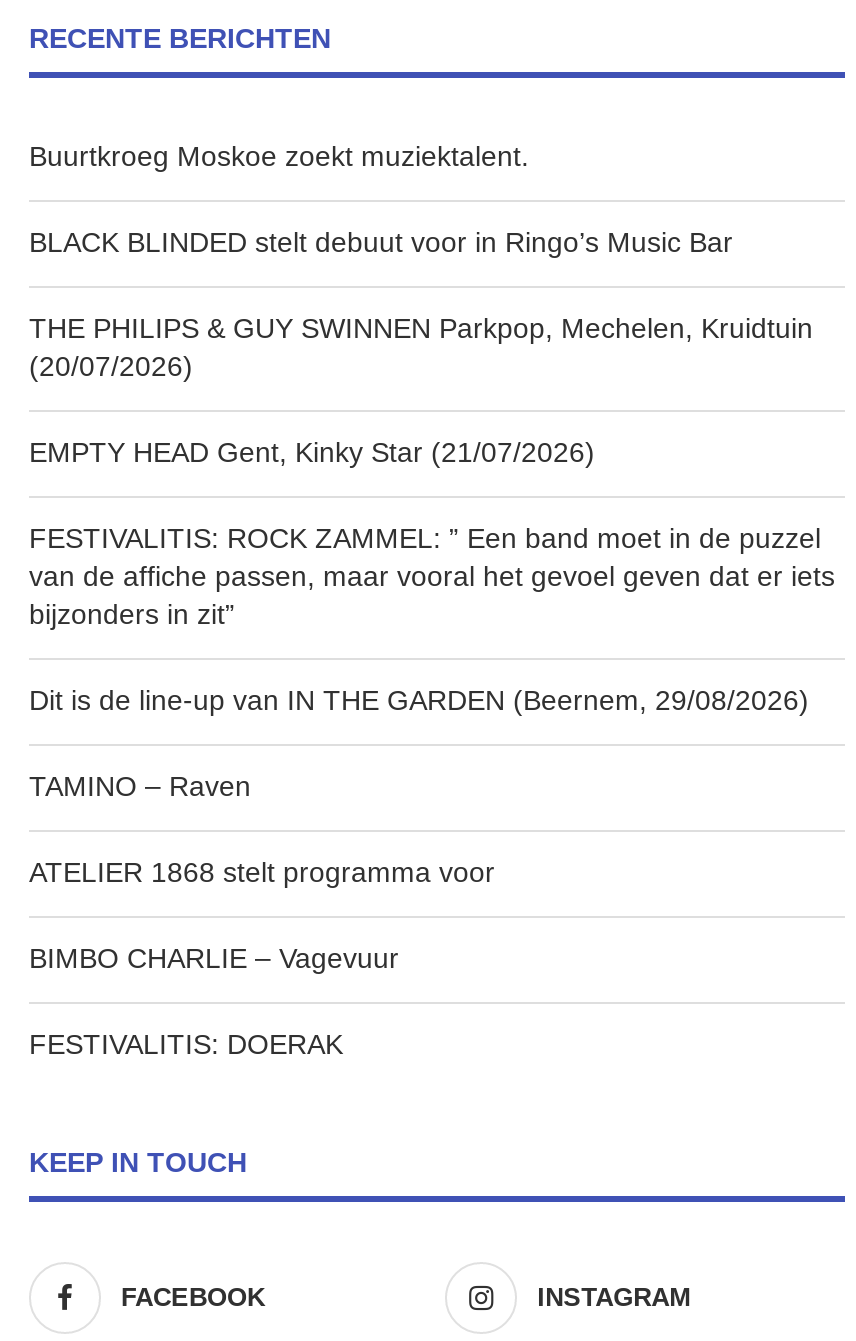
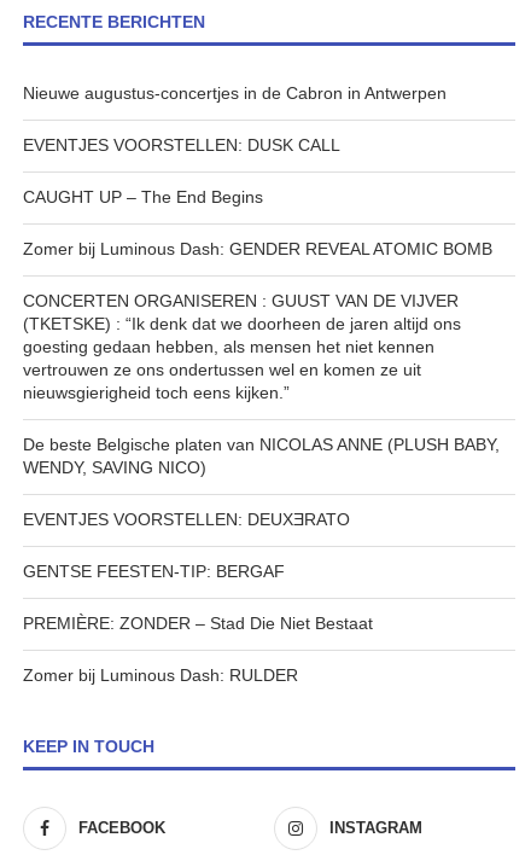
[29,141,529,173] Buurtkroeg Moskoe zoekt muziektalent. -> [23,84,447,103] Nieuwe augustus-concertjes in de Cabron in Antwerpen
[29,227,733,259] BLACK BLINDED stelt debuut voor in Ringo’s Music Bar -> [23,136,340,155] EVENTJES VOORSTELLEN: DUSK CALL
[29,313,813,383] THE PHILIPS & GUY SWINNEN Parkpop, Mechelen, Kruidtuin | (20/07/2026) -> [23,188,263,207] CAUGHT UP – The End Begins
[29,437,595,469] EMPTY HEAD Gent, Kinky Star (21/07/2026) -> [23,240,492,259] Zomer bij Luminous Dash: GENDER REVEAL ATOMIC BOMB
[29,523,835,631] FESTIVALITIS: ROCK ZAMMEL: ” Een band moet in de puzzel | van de affiche passen, maar vooral het gevoel geven dat er iets | bijzonders in zit” -> [23,292,461,403] CONCERTEN ORGANISEREN : GUUST VAN DE VIJVER | (TKETSKE) : “Ik denk dat we doorheen de jaren altijd ons | goesting gedaan hebben, als mensen het niet kennen | vertrouwen ze ons ondertussen wel en komen ze uit | nieuwsgierigheid toch eens kijken.”
[29,685,809,717] Dit is de line-up van IN THE GARDEN (Beernem, 29/08/2026) -> [23,435,500,477] De beste Belgische platen van NICOLAS ANNE (PLUSH BABY, | WENDY, SAVING NICO)
[29,771,251,803] TAMINO – Raven -> [23,510,350,529] EVENTJES VOORSTELLEN: DEUXƎRATO
[29,857,495,889] ATELIER 1868 stelt programma voor -> [23,562,285,581] GENTSE FEESTEN-TIP: BERGAF
[29,943,399,975] BIMBO CHARLIE – Vagevuur -> [23,614,373,633] PREMIÈRE: ZONDER – Stad Die Niet Bestaat
[29,1029,343,1061] FESTIVALITIS: DOERAK -> [23,666,298,685] Zomer bij Luminous Dash: RULDER

